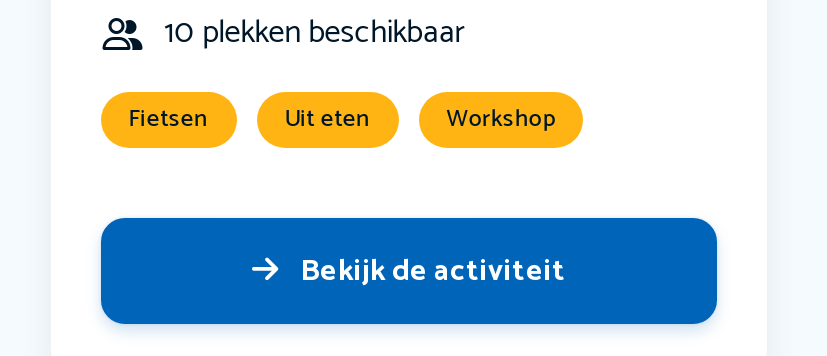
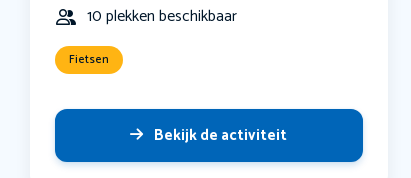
[285,101,555,139] Uit eten | Workshop -> none

